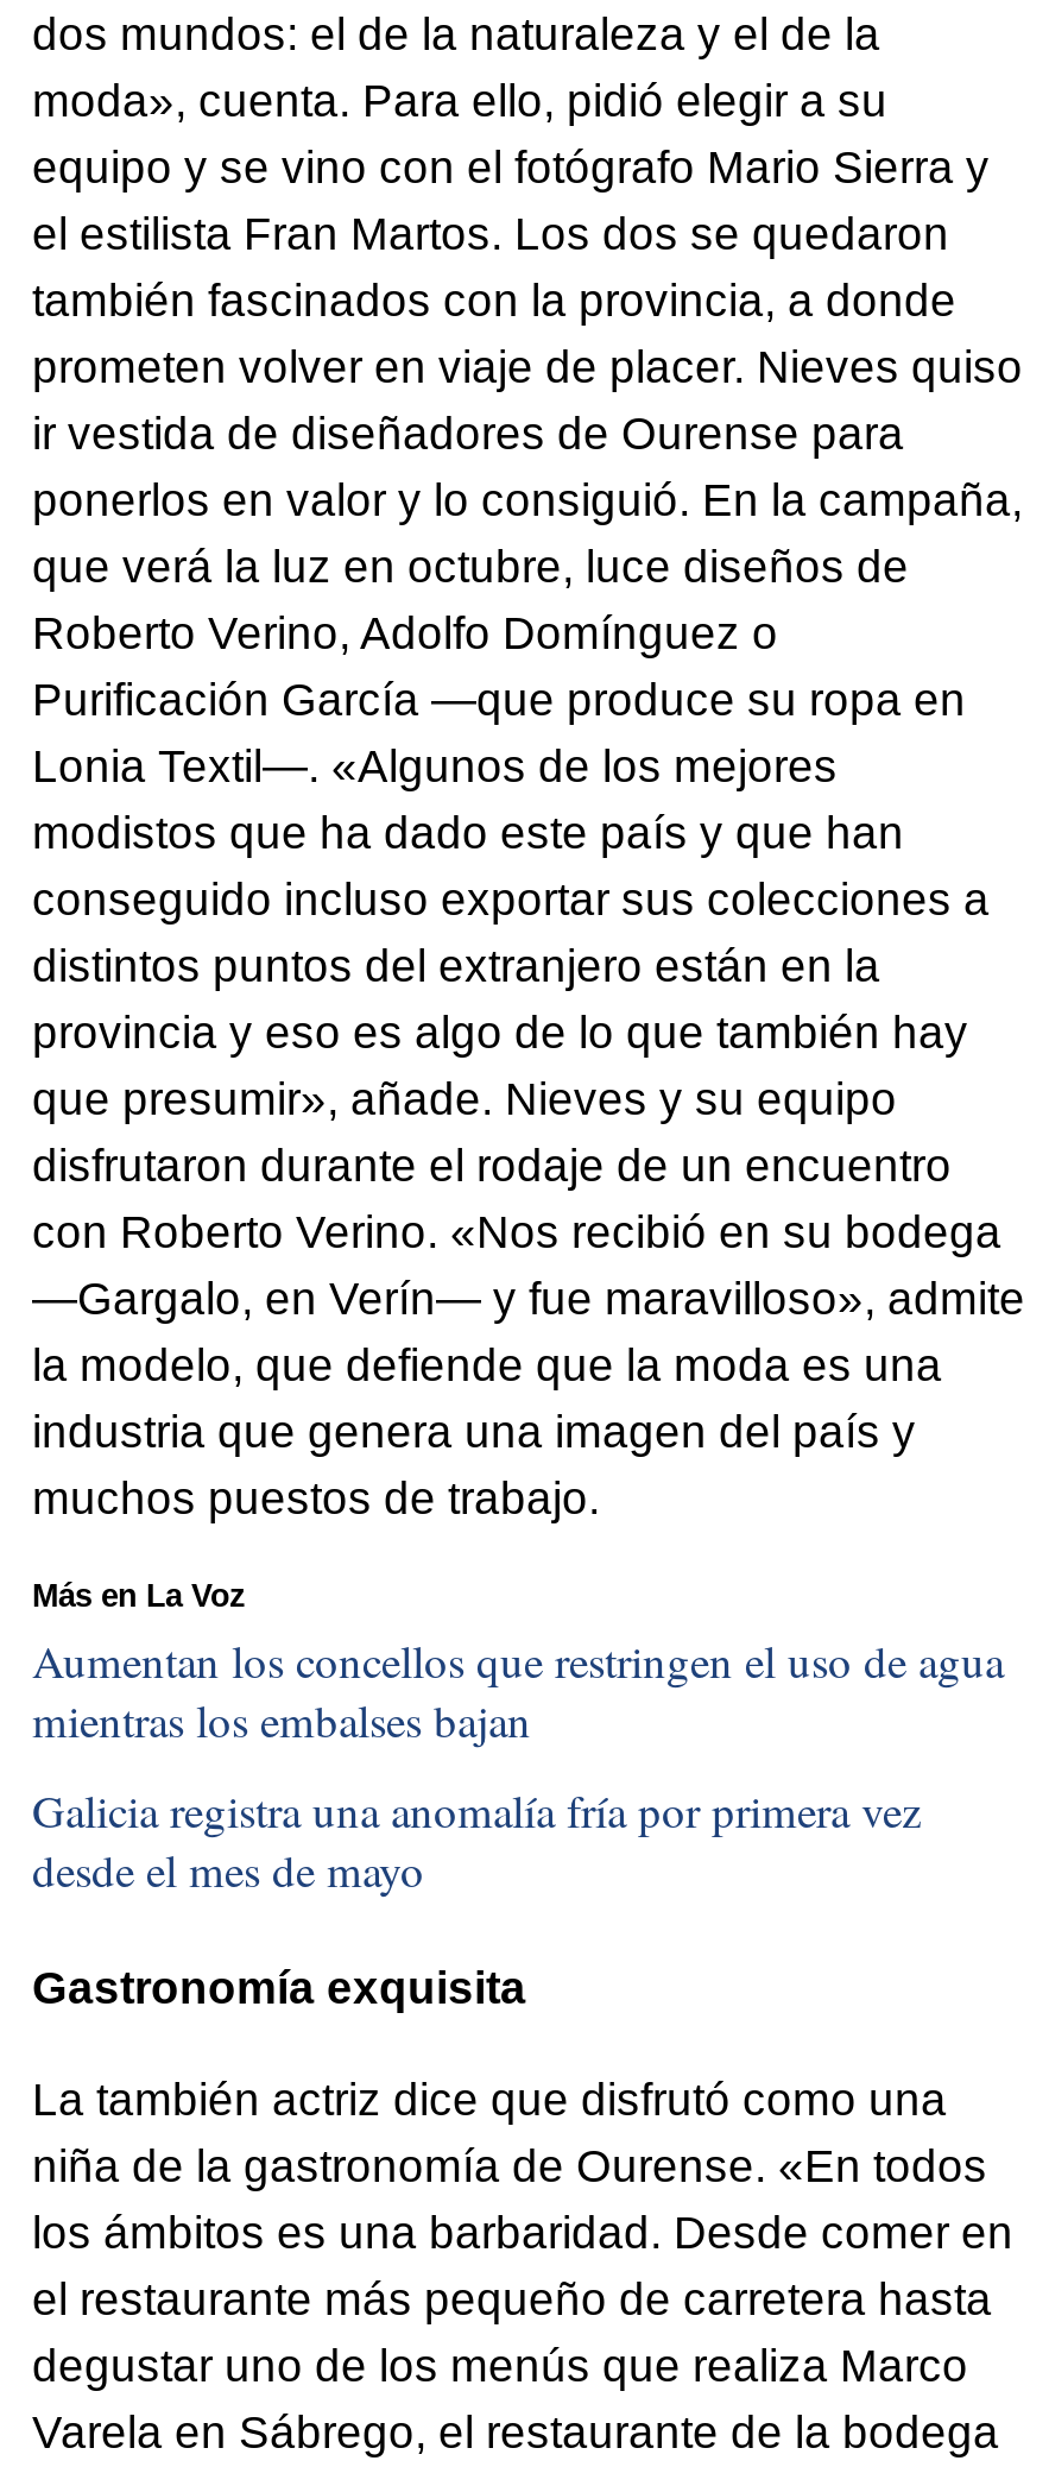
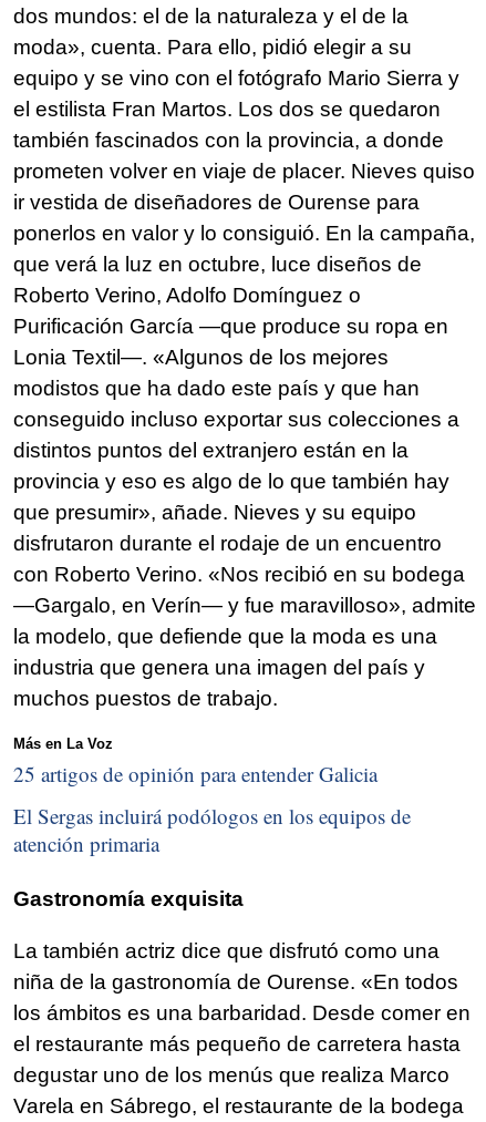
[32,1631,1004,1750] Aumentan los concellos que restringen el uso de agua | mientras los embalses bajan -> [13,760,378,788] 25 artigos de opinión para entender Galicia
[32,1779,921,1898] Galicia registra una anomalía fría por primera vez | desde el mes de mayo -> [13,802,411,857] El Sergas incluirá podólogos en los equipos de | atención primaria

